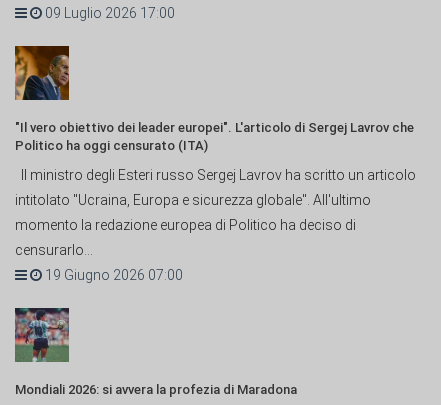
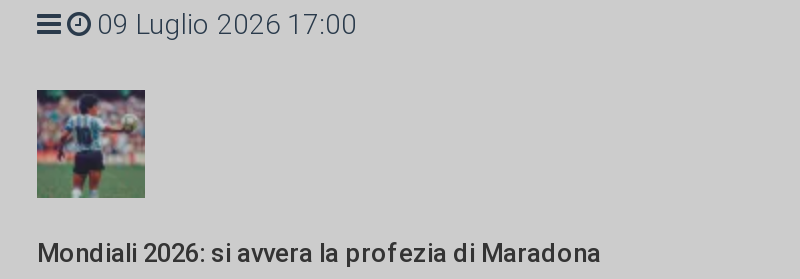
[14,45,416,283] [image] | "Il vero obiettivo dei leader europei". L'articolo di Sergej Lavrov che | Politico ha oggi censurato (ITA) | Il ministro degli Esteri russo Sergej Lavrov ha scritto un articolo | intitolato "Ucraina, Europa e sicurezza globale". All'ultimo | momento la redazione europea di Politico ha deciso di | censurarlo... | 19 Giugno 2026 07:00 -> none

